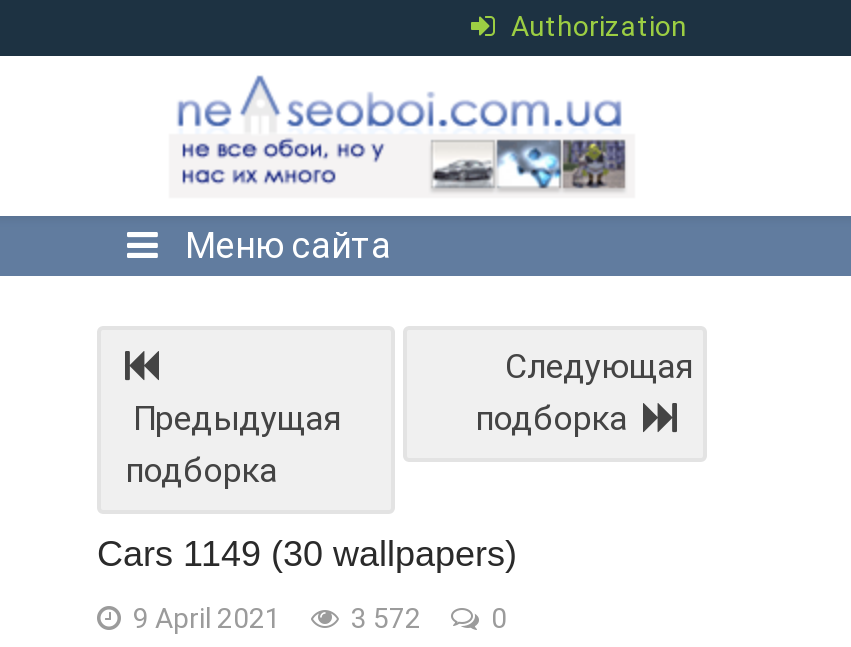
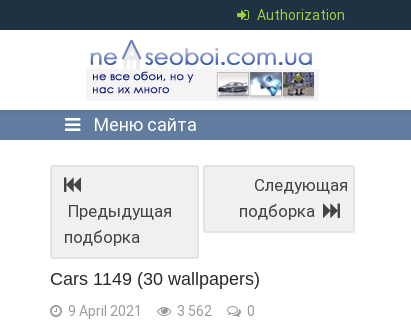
[127,602,507,634] 9 April 2021 3 572 0 -> [65,303,255,319] 9 April 2021 3 562 0

